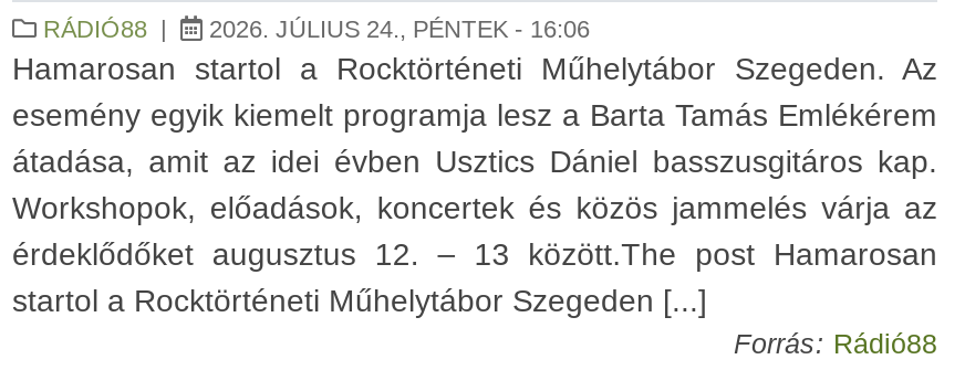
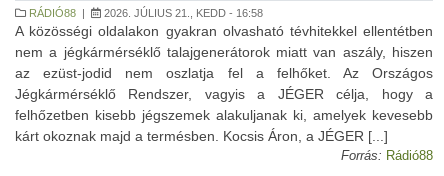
[12,15,937,318] 2026. JÚLIUS 24., PÉNTEK - 16:06 | Hamarosan startol a Rocktörténeti Műhelytábor Szegeden. Az | esemény egyik kiemelt programja lesz a Barta Tamás Emlékérem | átadása, amit az idei évben Usztics Dániel basszusgitáros kap. | Workshopok, előadások, koncertek és közös jammelés várja az | érdeklődőket augusztus 12. – 13 között.The post Hamarosan | startol a Rocktörténeti Műhelytábor Szegeden [...] -> [15,7,433,144] 2026. JÚLIUS 21., KEDD - 16:58 | A közösségi oldalakon gyakran olvasható tévhitekkel ellentétben | nem a jégkármérséklő talajgenerátorok miatt van aszály, hiszen | az ezüst-jodid nem oszlatja fel a felhőket. Az Országos | Jégkármérséklő Rendszer, vagyis a JÉGER célja, hogy a | felhőzetben kisebb jégszemek alakuljanak ki, amelyek kevesebb | kárt okoznak majd a termésben. Kocsis Áron, a JÉGER [...]

